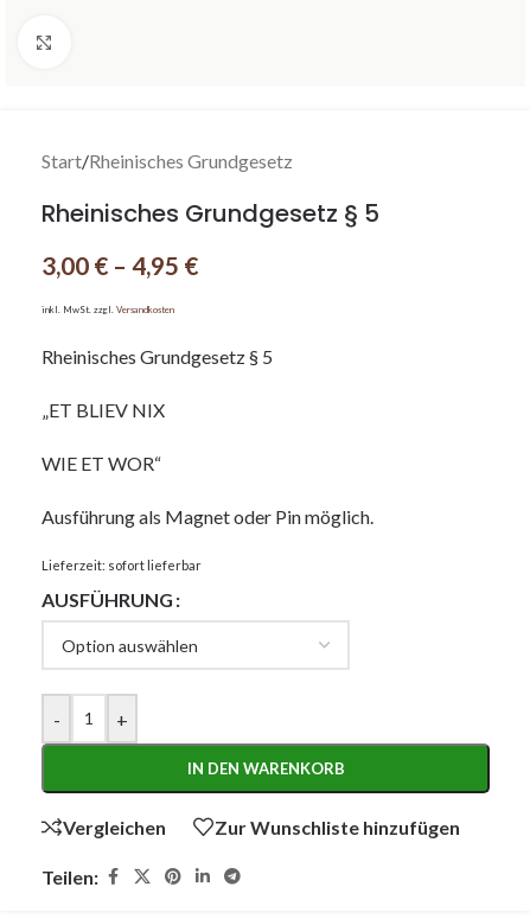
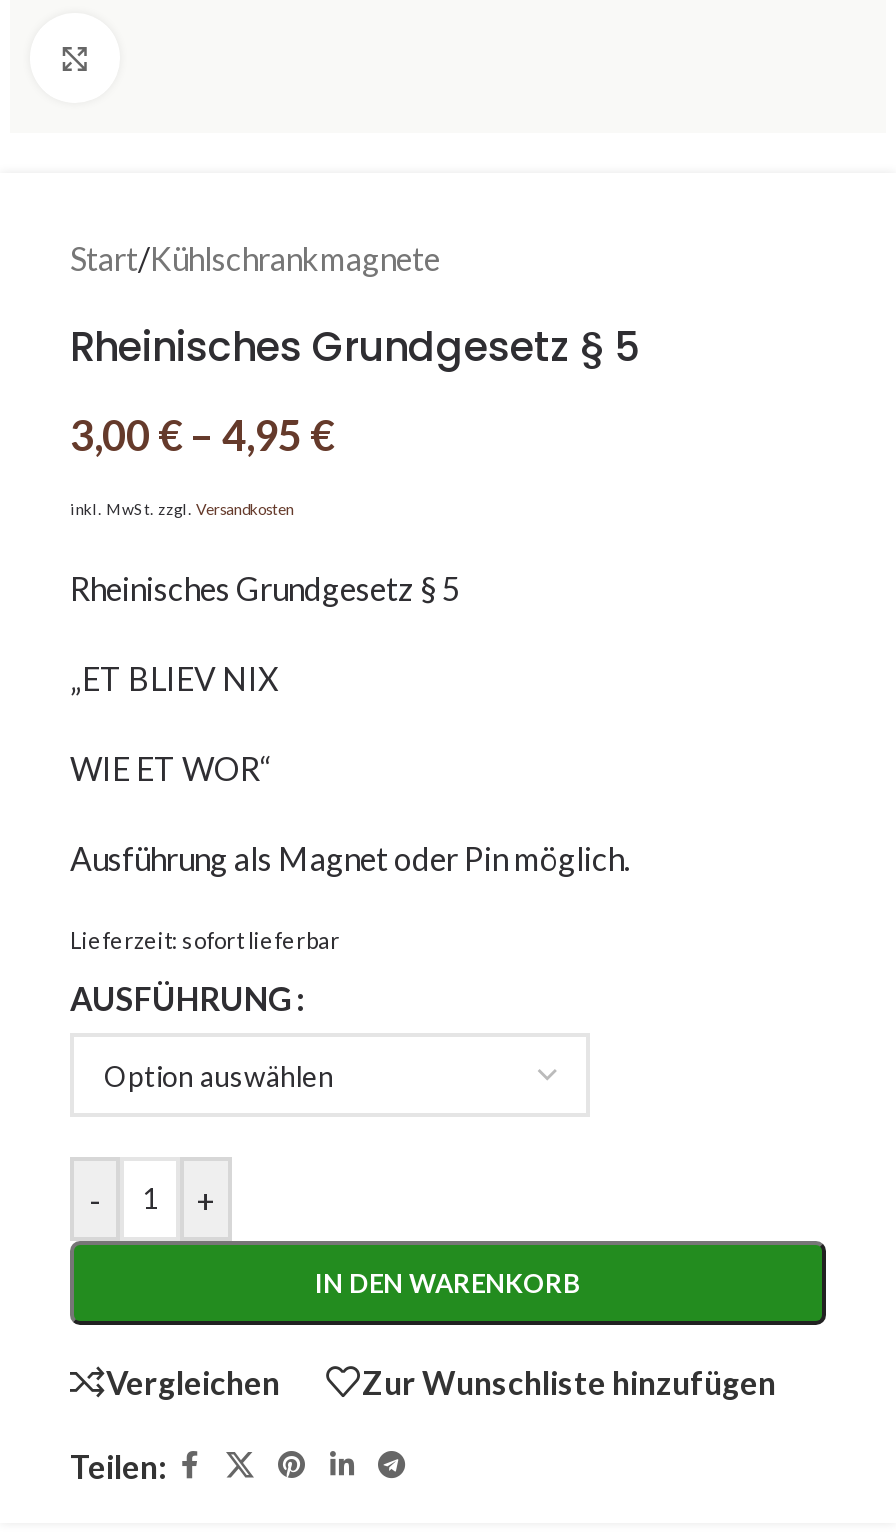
[41,149,293,172] Start/Rheinisches Grundgesetz -> [70,239,440,277] Start/Kühlschrankmagnete

